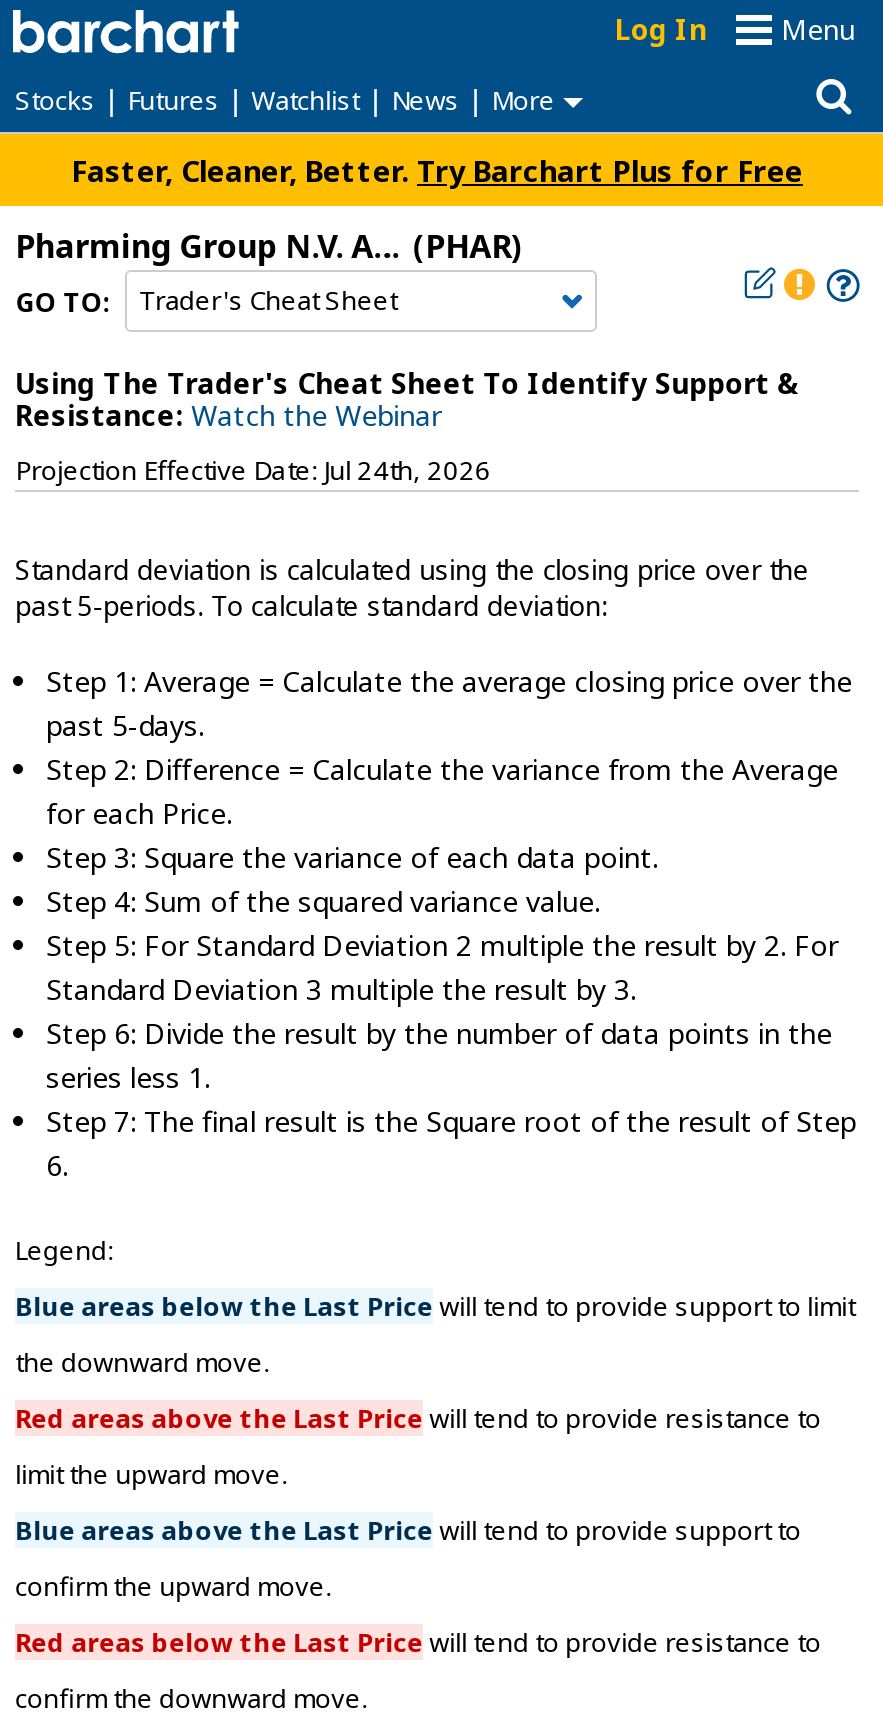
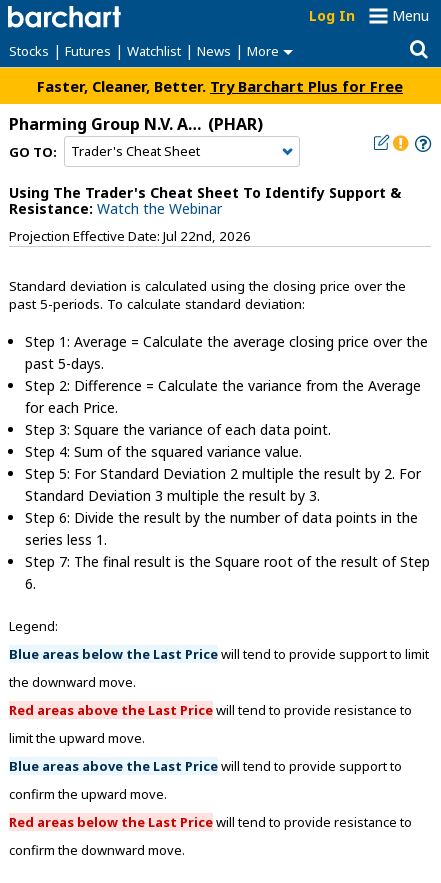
[15,452,491,488] Projection Effective Date: Jul 24th, 2026 -> [9,227,251,245] Projection Effective Date: Jul 22nd, 2026

